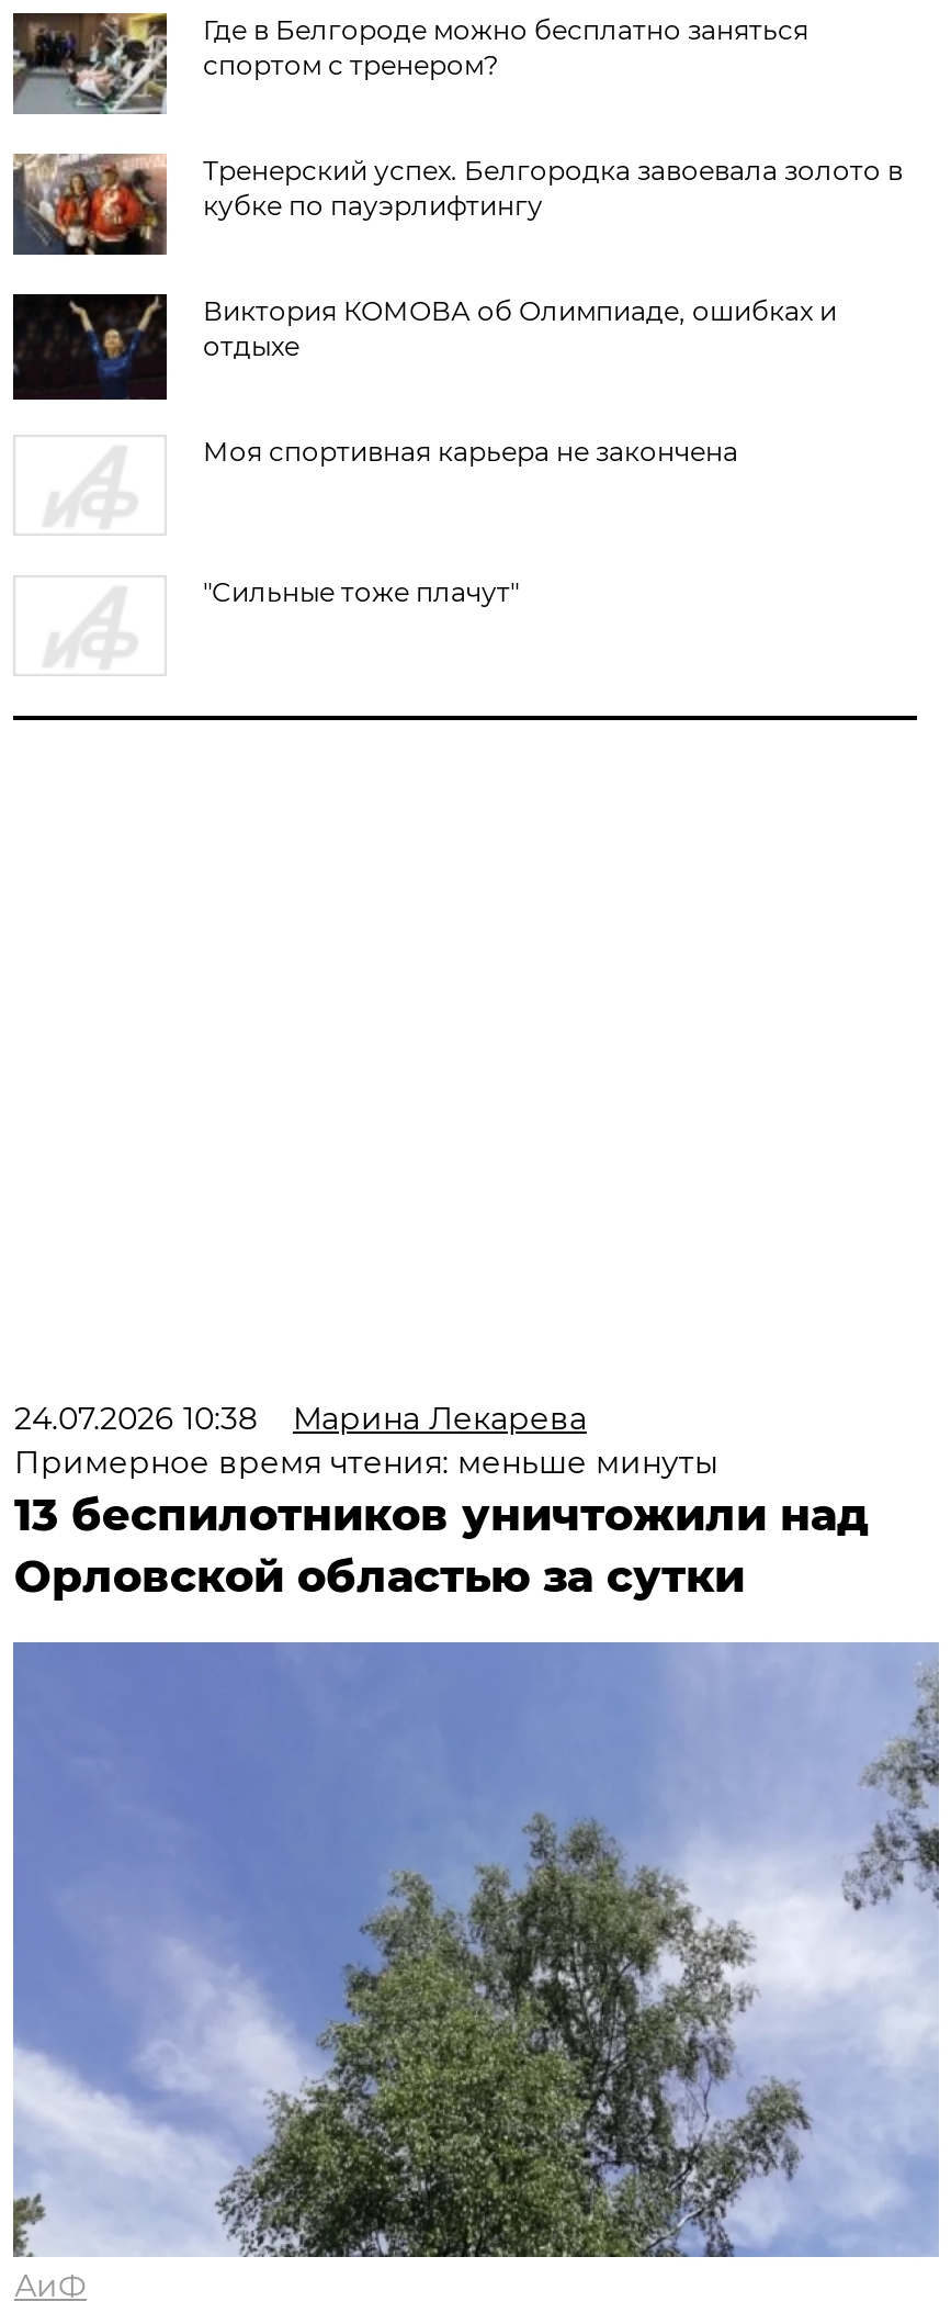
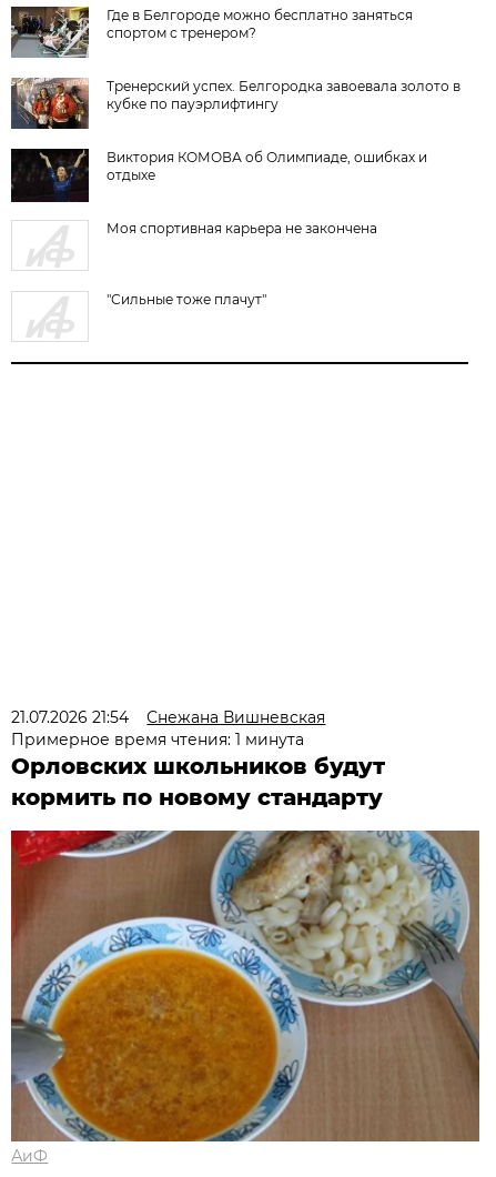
[14,1399,867,1603] 24.07.2026 10:38 | Марина Лекарева | Примерное время чтения: меньше минуты | 13 беспилотников уничтожили над | Орловской областью за сутки -> [12,708,385,811] 21.07.2026 21:54 | Снежана Вишневская | Примерное время чтения: 1 минута | Орловских школьников будут | кормить по новому стандарту
[11,1640,939,2259] [image] -> [10,829,480,1143] [image]

